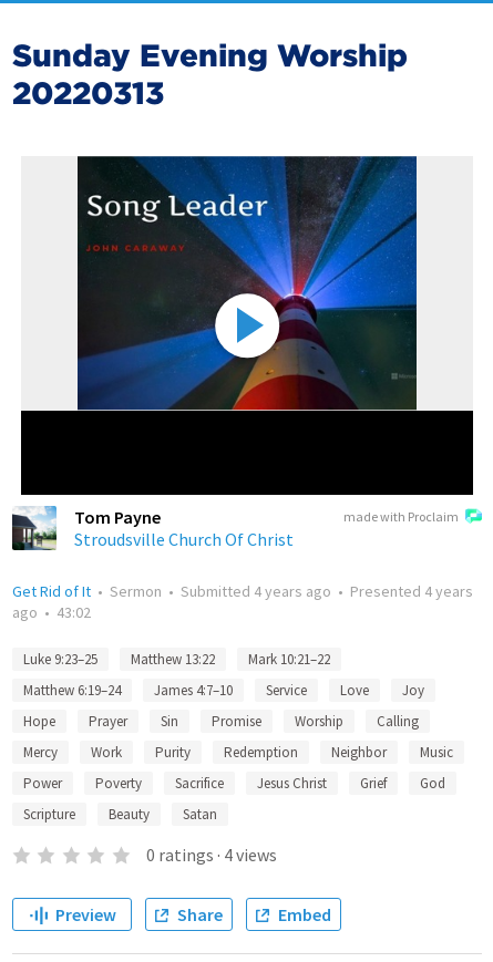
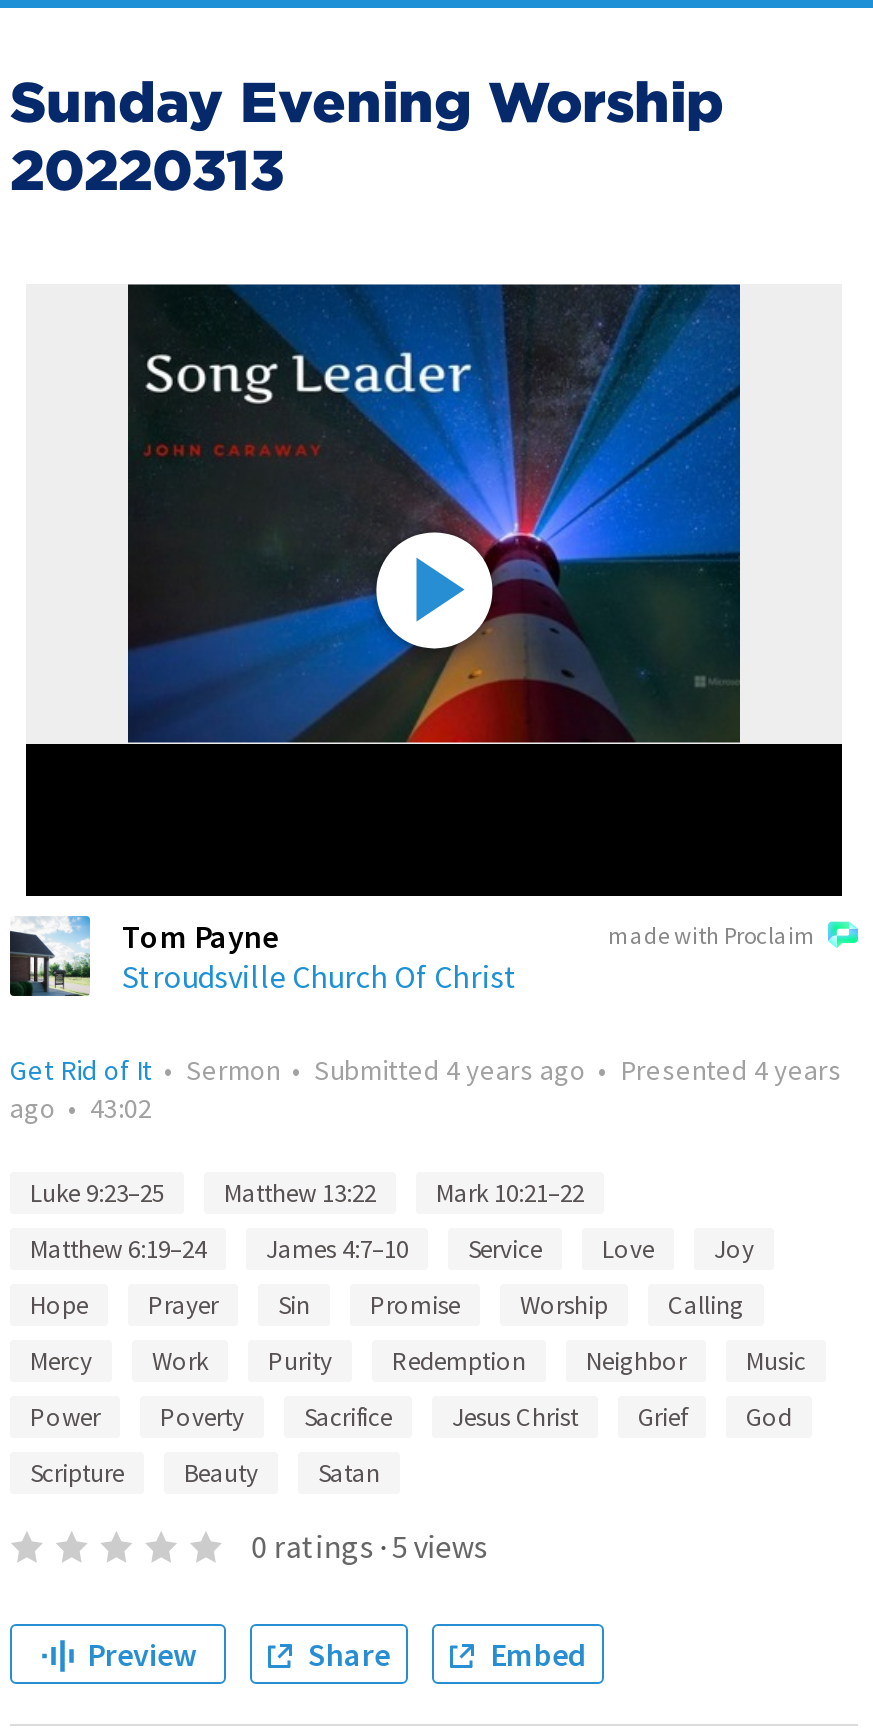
[146,844,277,866] 0 ratings · 4 views -> [251,1526,487,1566] 0 ratings · 5 views

